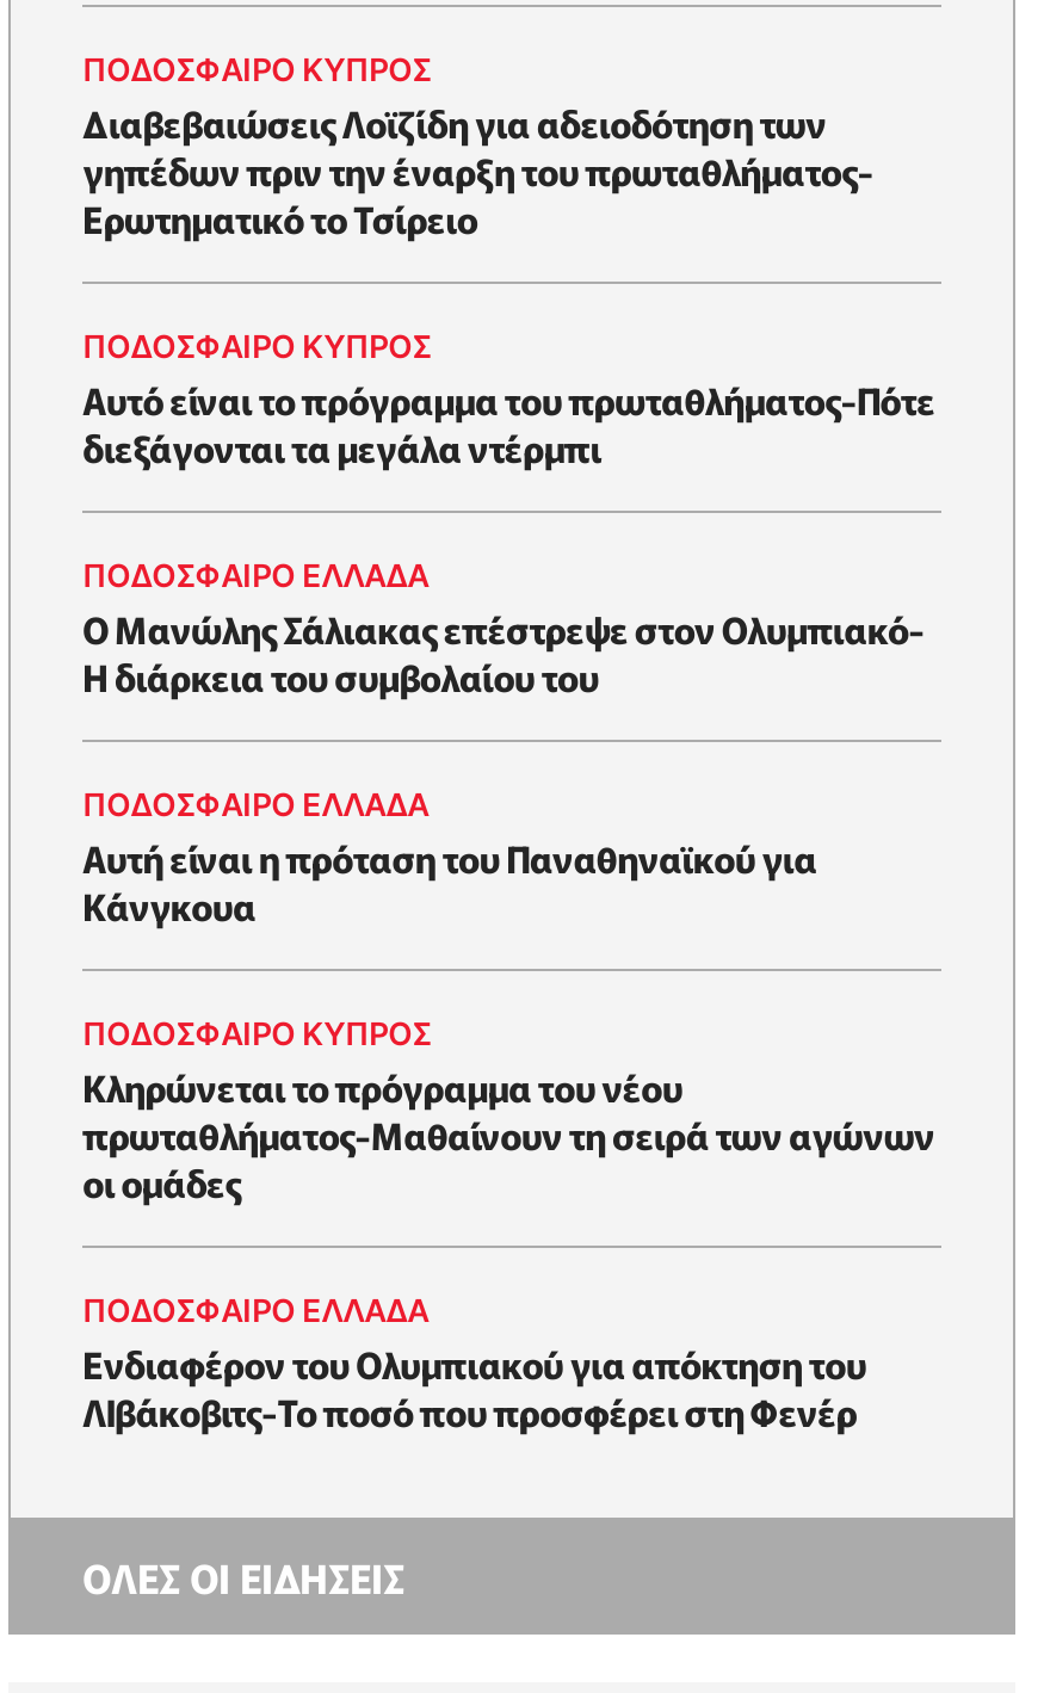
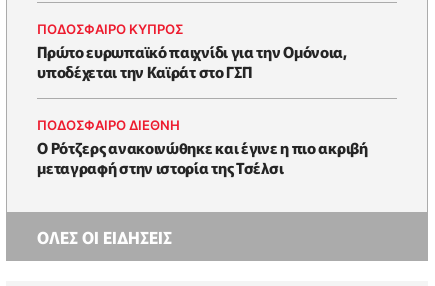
[83,96,935,1437] Διαβεβαιώσεις Λοϊζίδη για αδειοδότηση των | γηπέδων πριν την έναρξη του πρωταθλήματος- | Ερωτηματικό το Τσίρειο | ΠΟΔΟΣΦΑΙΡΟ ΚΥΠΡΟΣ | Αυτό είναι το πρόγραμμα του πρωταθλήματος-Πότε | διεξάγονται τα μεγάλα ντέρμπι | ΠΟΔΟΣΦΑΙΡΟ ΕΛΛΑΔΑ | Ο Μανώλης Σάλιακας επέστρεψε στον Ολυμπιακό- | Η διάρκεια του συμβολαίου του | ΠΟΔΟΣΦΑΙΡΟ ΕΛΛΑΔΑ | Αυτή είναι η πρόταση του Παναθηναϊκού για | Κάνγκουα | ΠΟΔΟΣΦΑΙΡΟ ΚΥΠΡΟΣ | Κληρώνεται το πρόγραμμα του νέου | πρωταθλήματος-Μαθαίνουν τη σειρά των αγώνων | οι ομάδες | ΠΟΔΟΣΦΑΙΡΟ ΕΛΛΑΔΑ | Ενδιαφέρον του Ολυμπιακού για απόκτηση του | ΛΙβάκοβιτς-Το ποσό που προσφέρει στη Φενέρ -> [37,40,368,178] Πρώτο ευρωπαϊκό παιχνίδι για την Ομόνοια, | υποδέχεται την Καϊράτ στο ΓΣΠ | ΠΟΔΟΣΦΑΙΡΟ ΔΙΕΘΝΗ | Ο Ρότζερς ανακοινώθηκε και έγινε η πιο ακριβή | μεταγραφή στην ιστορία της Τσέλσι

